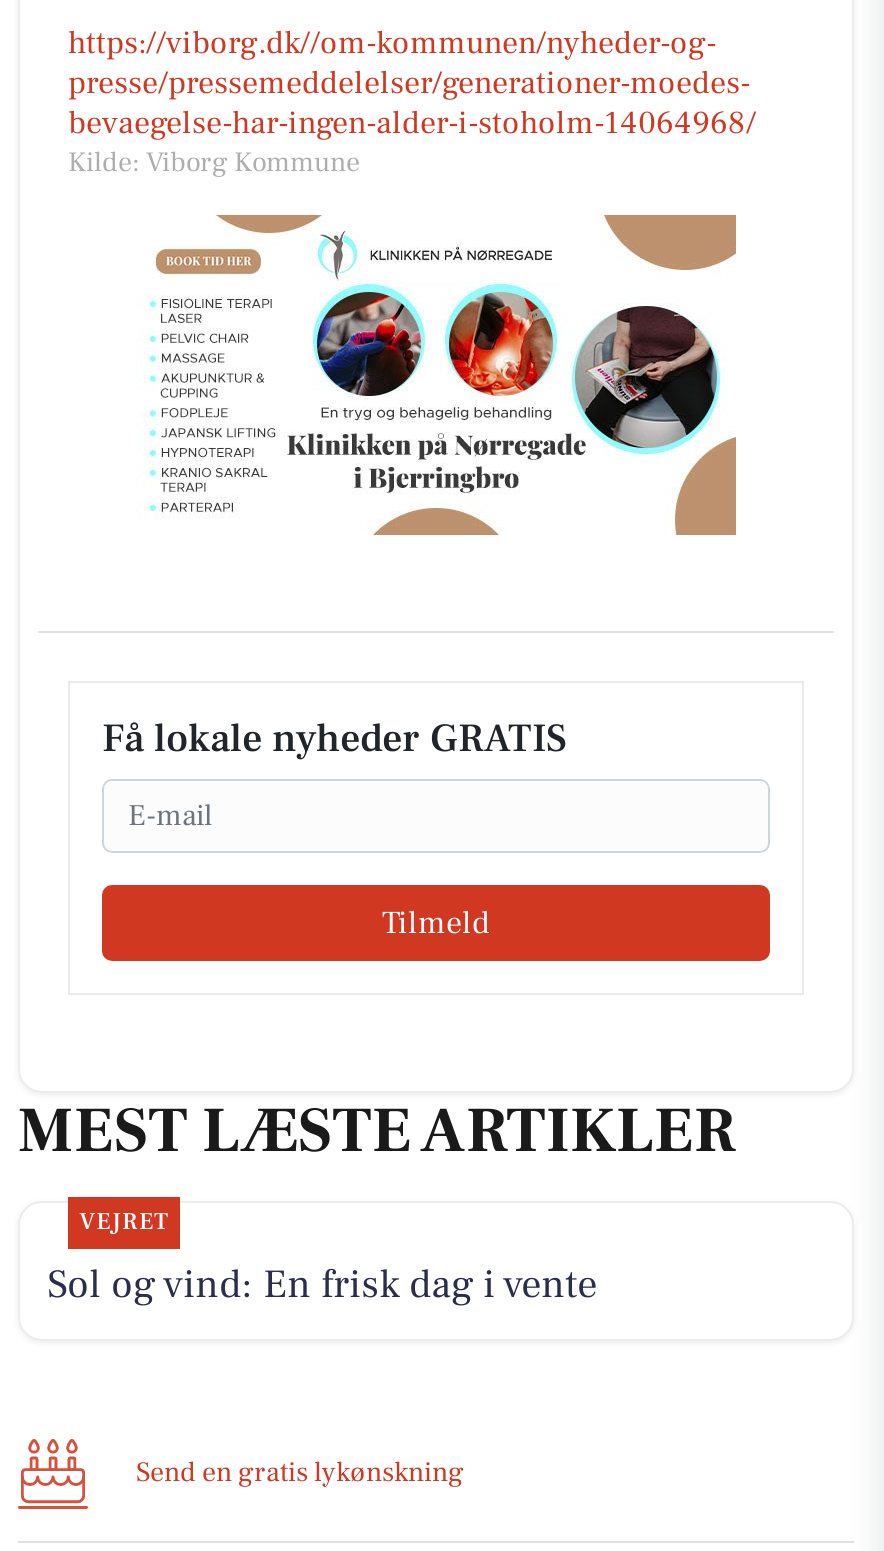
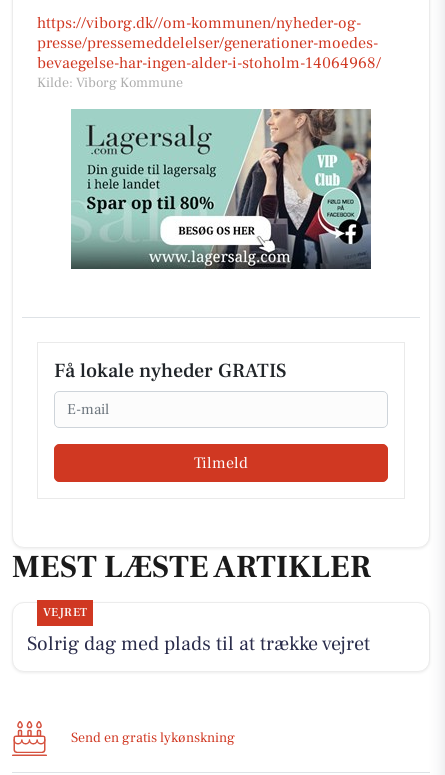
[136,213,738,537] [image] -> [70,108,372,270] [image]
[47,1260,597,1312] Sol og vind: En frisk dag i vente -> [27,631,370,657] Solrig dag med plads til at trække vejret

